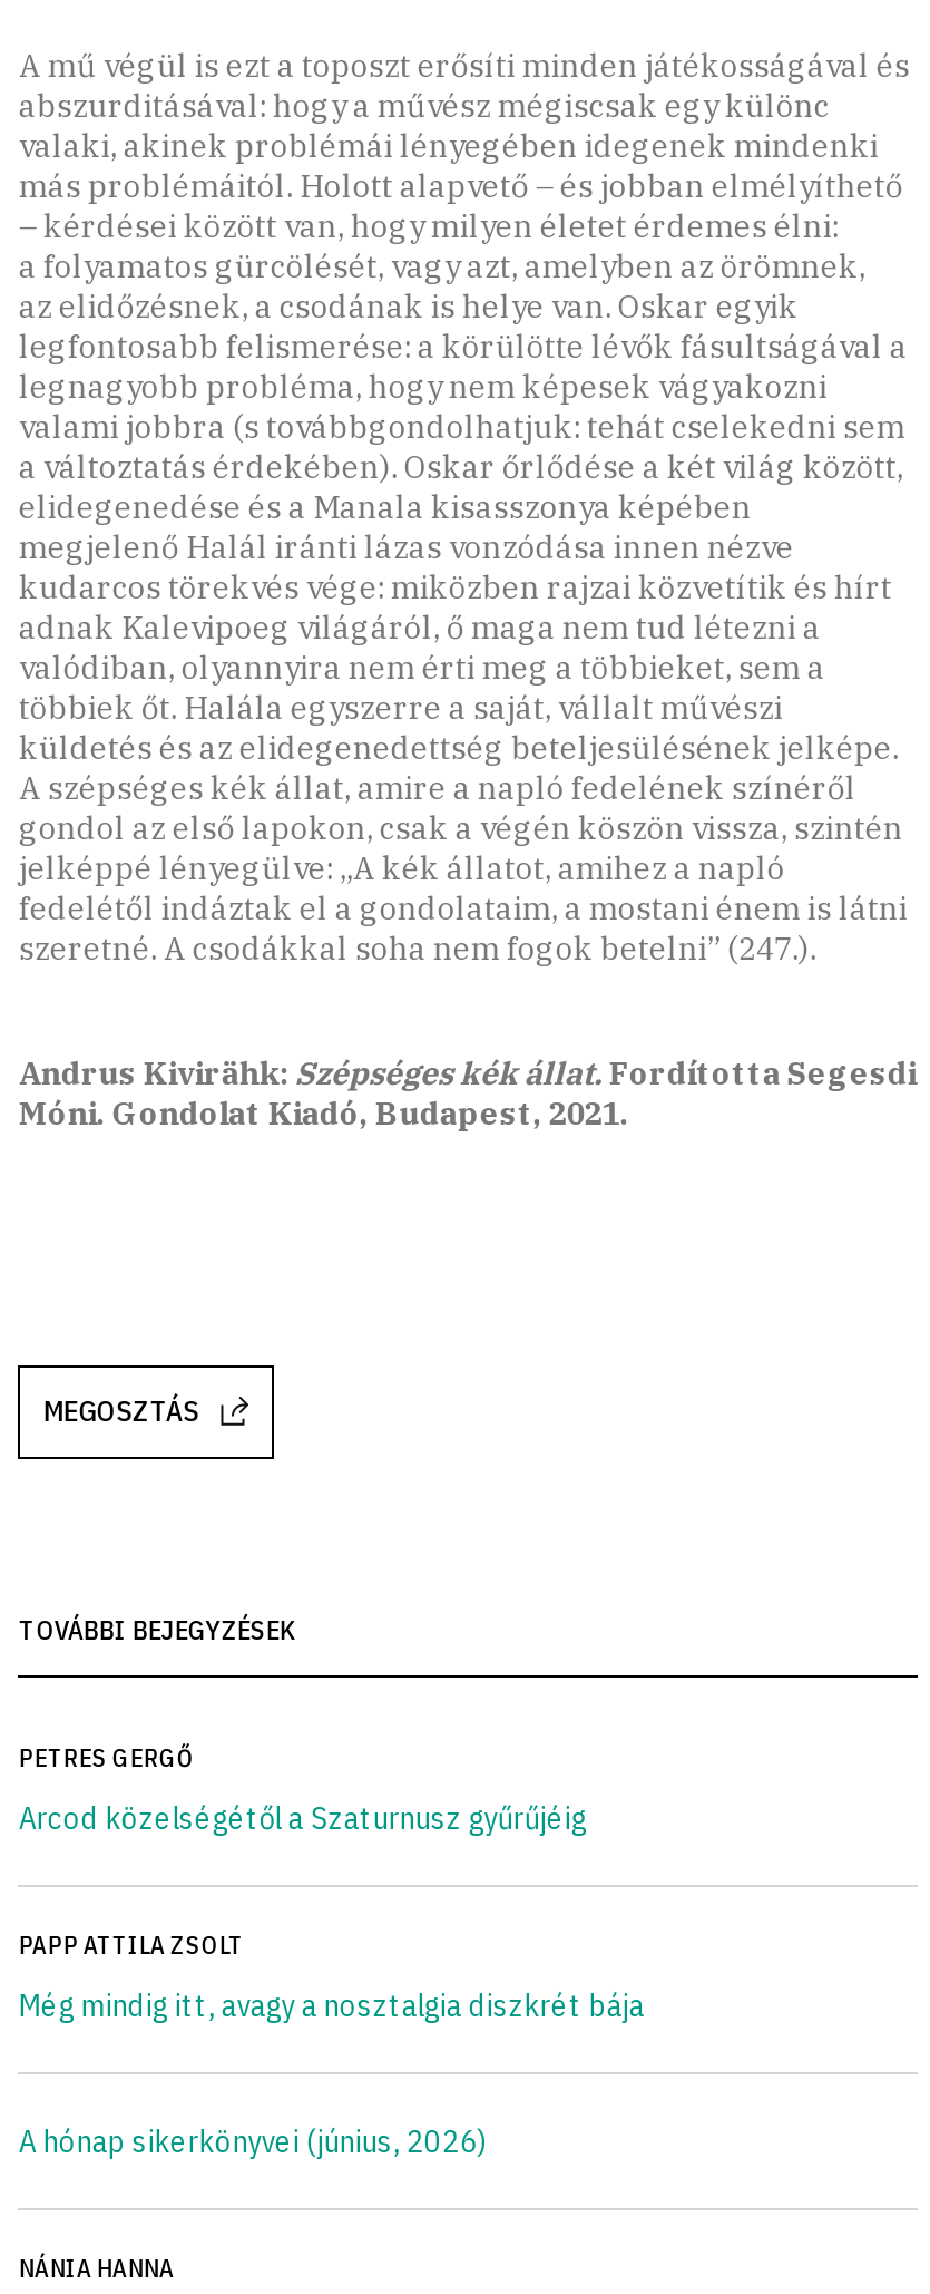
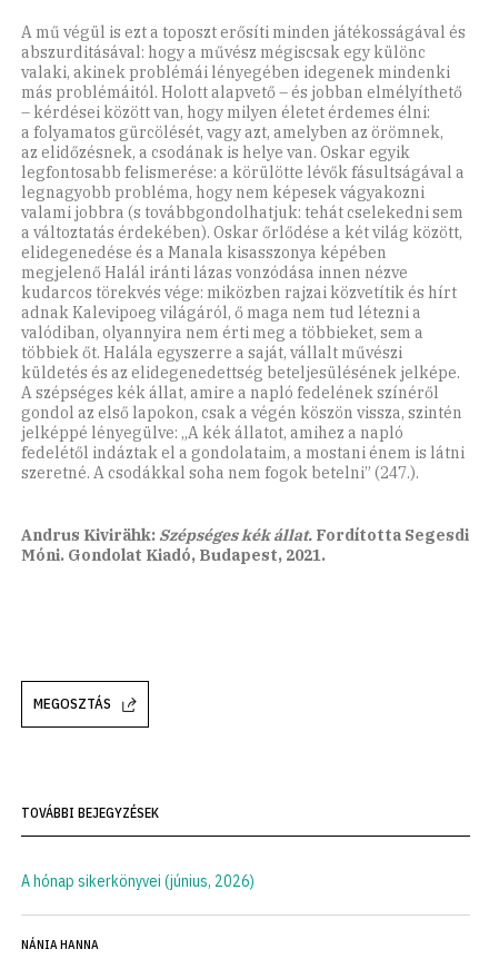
[19,1742,645,2025] PETRES GERGŐ | Arcod közelségétől a Szaturnusz gyűrűjéig | PAPP ATTILA ZSOLT | Még mindig itt, avagy a nosztalgia diszkrét bája -> none

